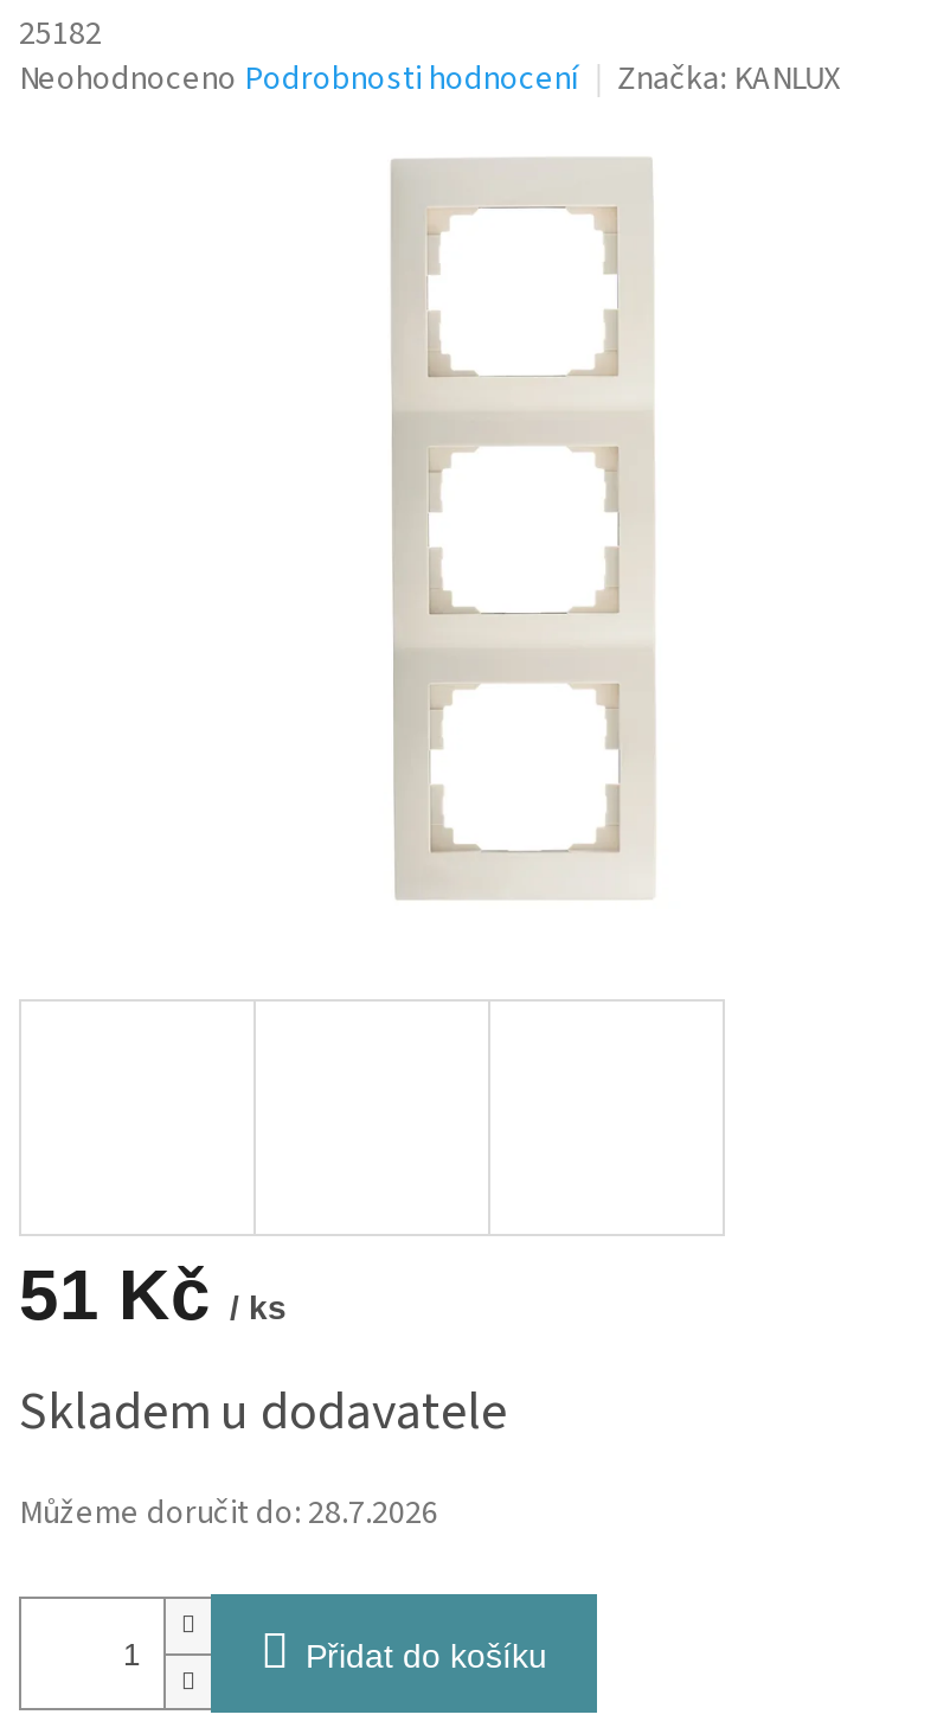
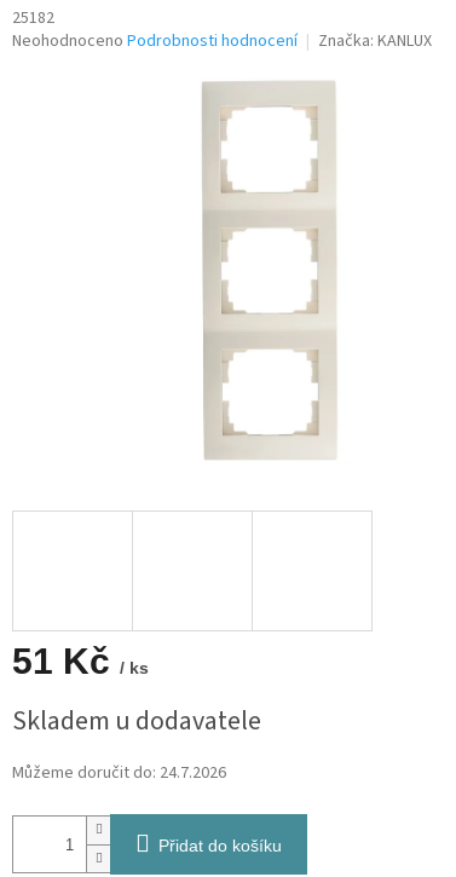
[19,1491,438,1538] Můžeme doručit do: 28.7.2026 -> [12,761,226,786] Můžeme doručit do: 24.7.2026

